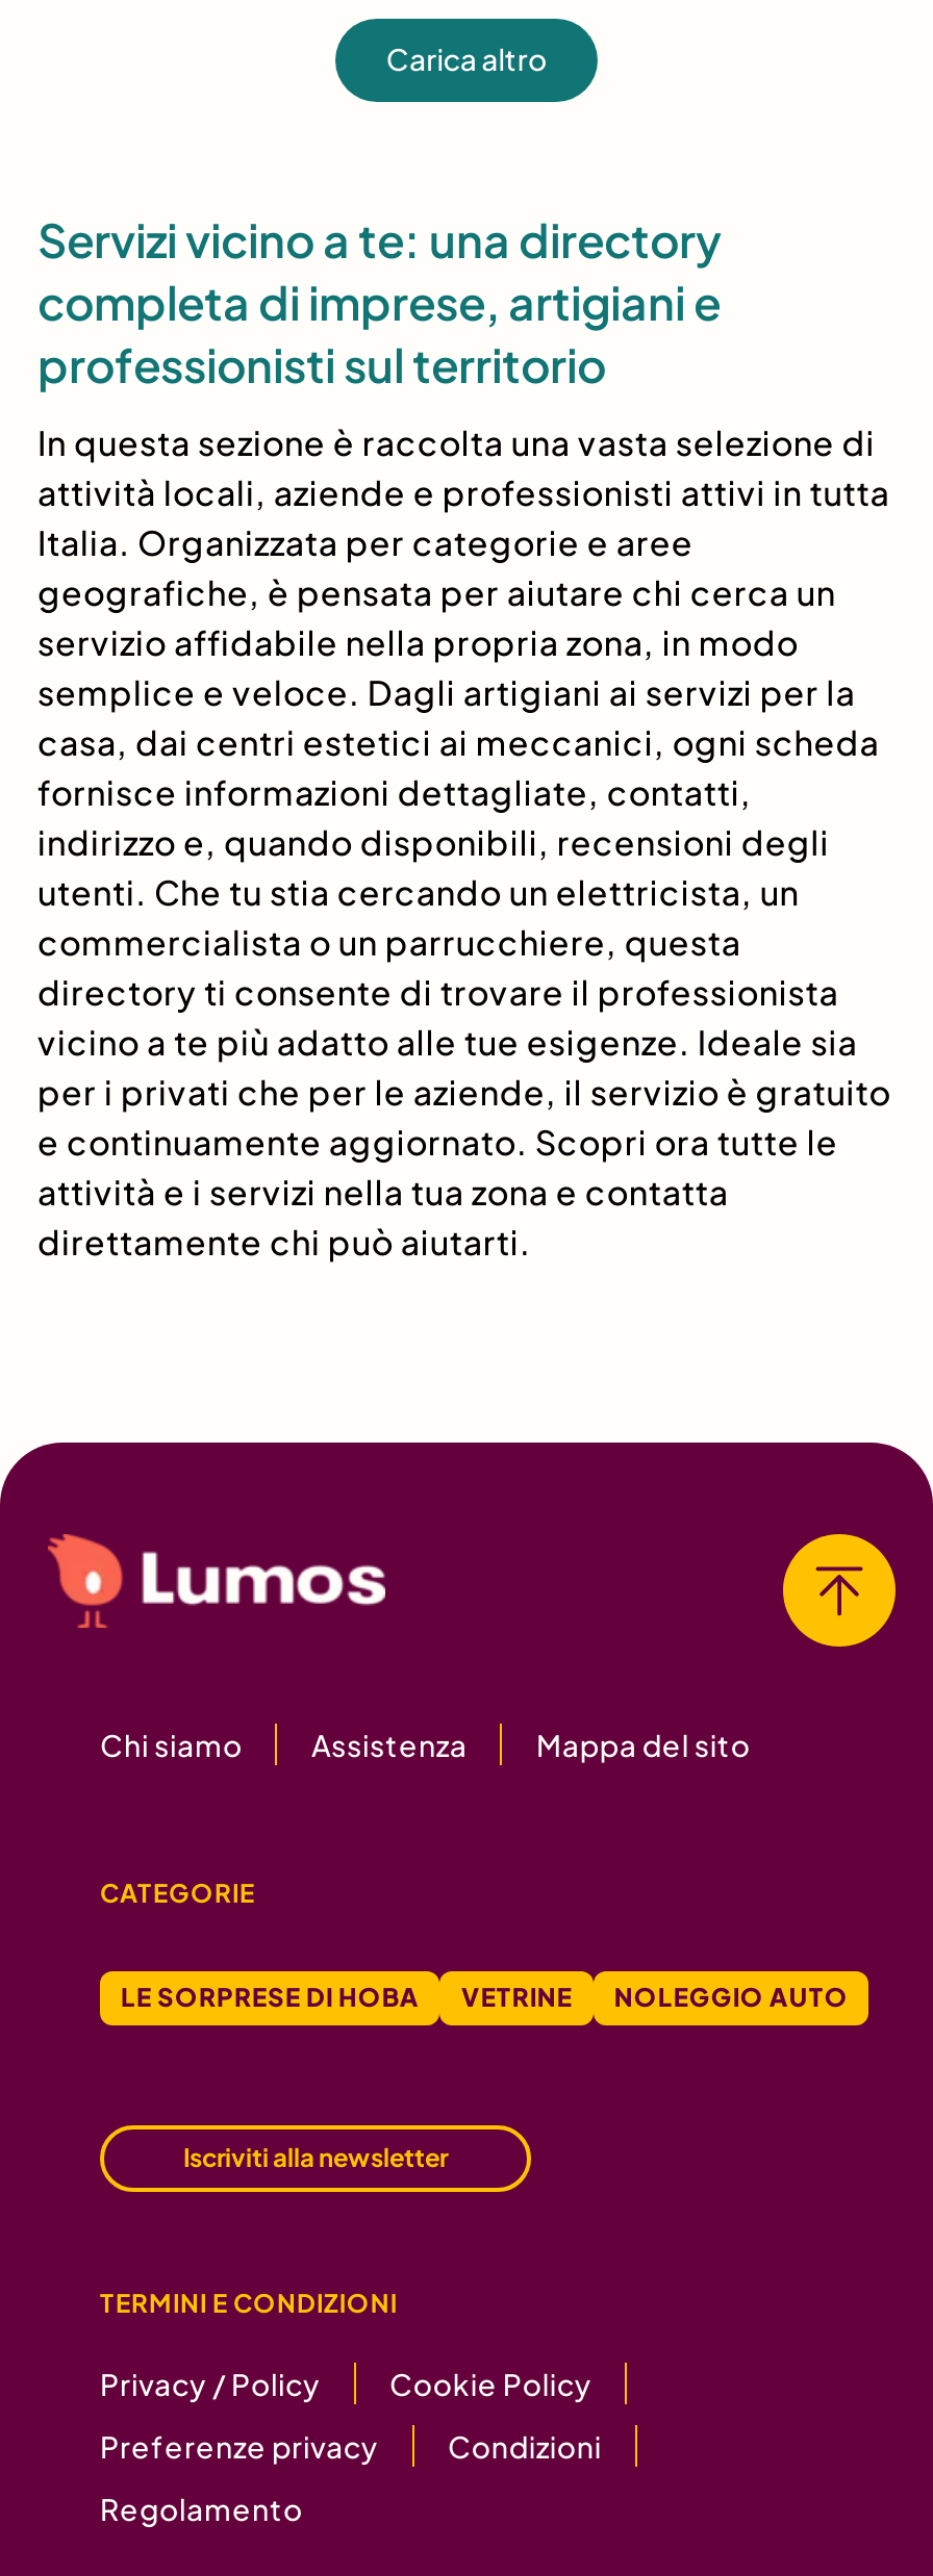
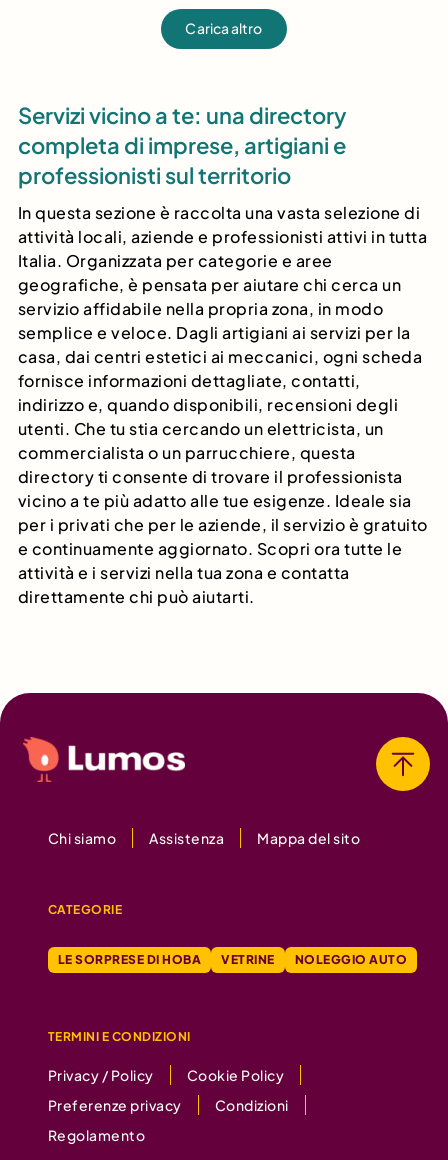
[183,2142,448,2174] Iscriviti alla newsletter -> none

